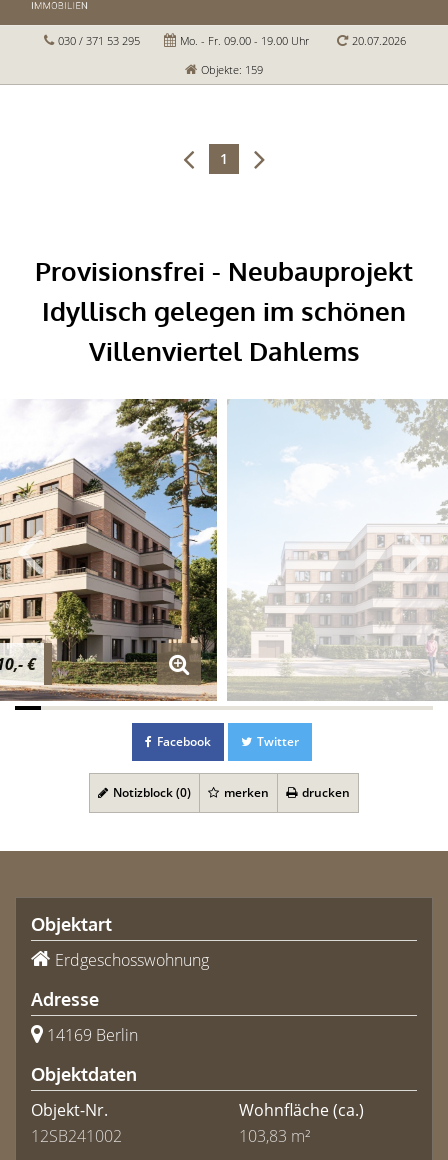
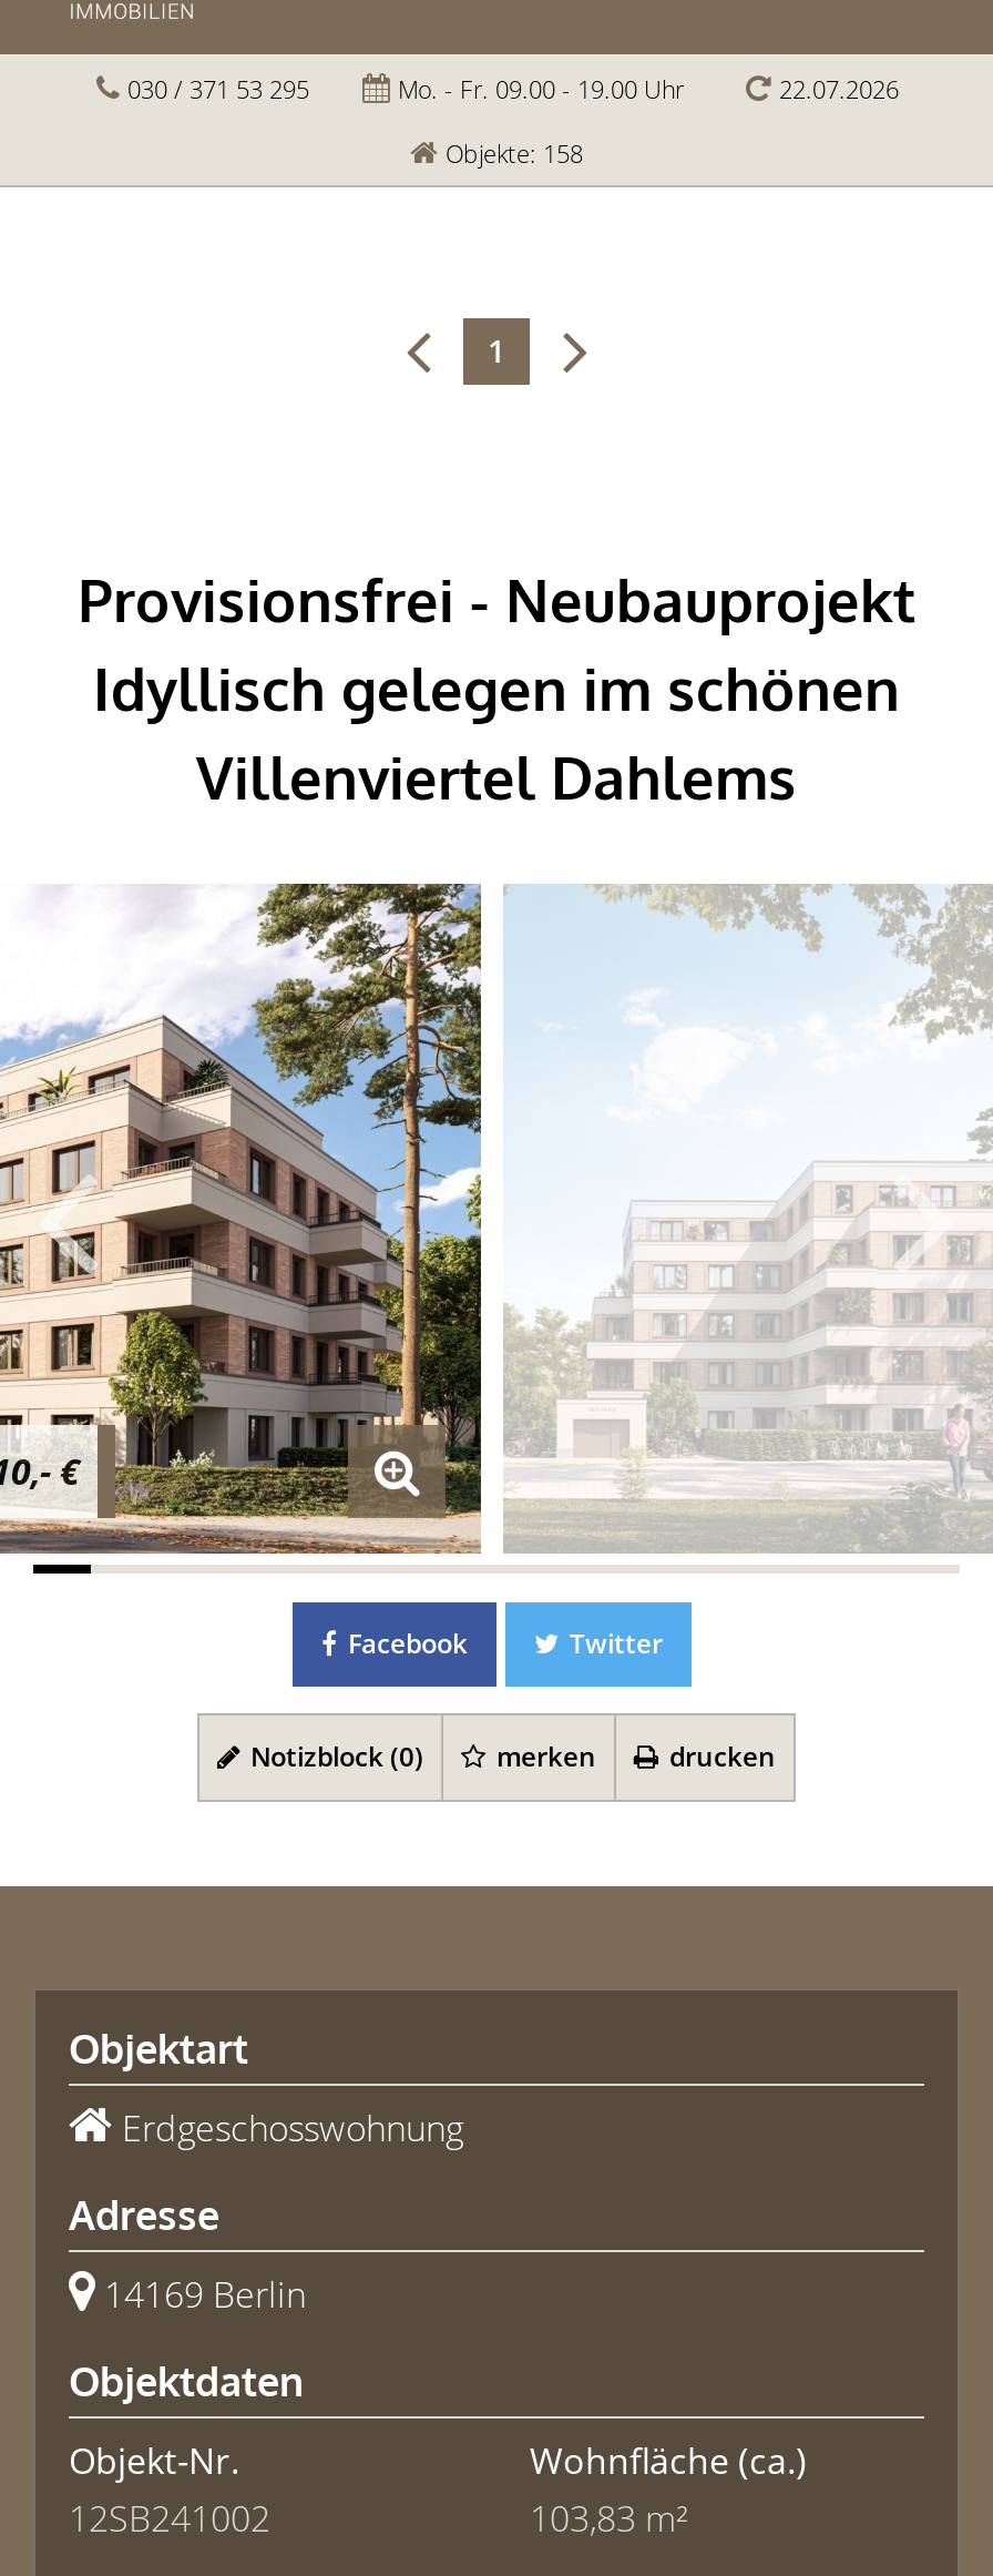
[348,33,405,48] 20.07.2026 -> [772,72,899,105] 22.07.2026
[198,62,263,77] Objekte: 159 -> [439,136,583,170] Objekte: 158

